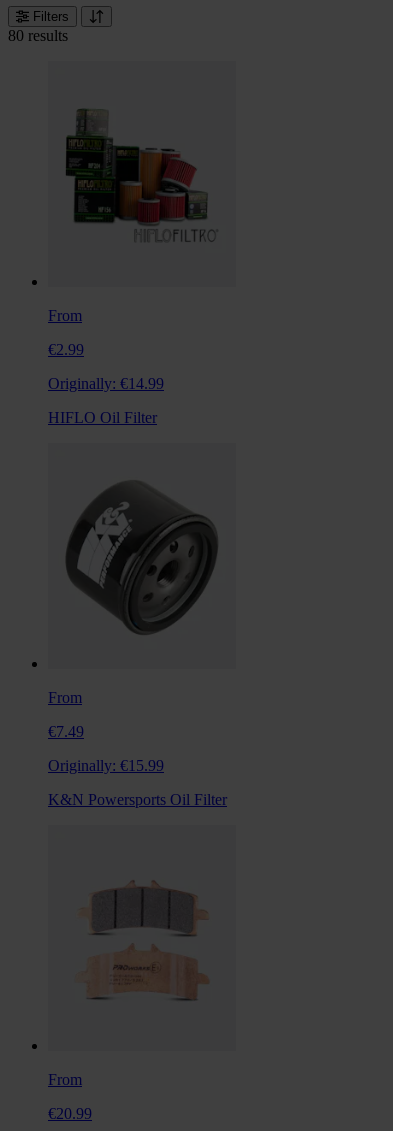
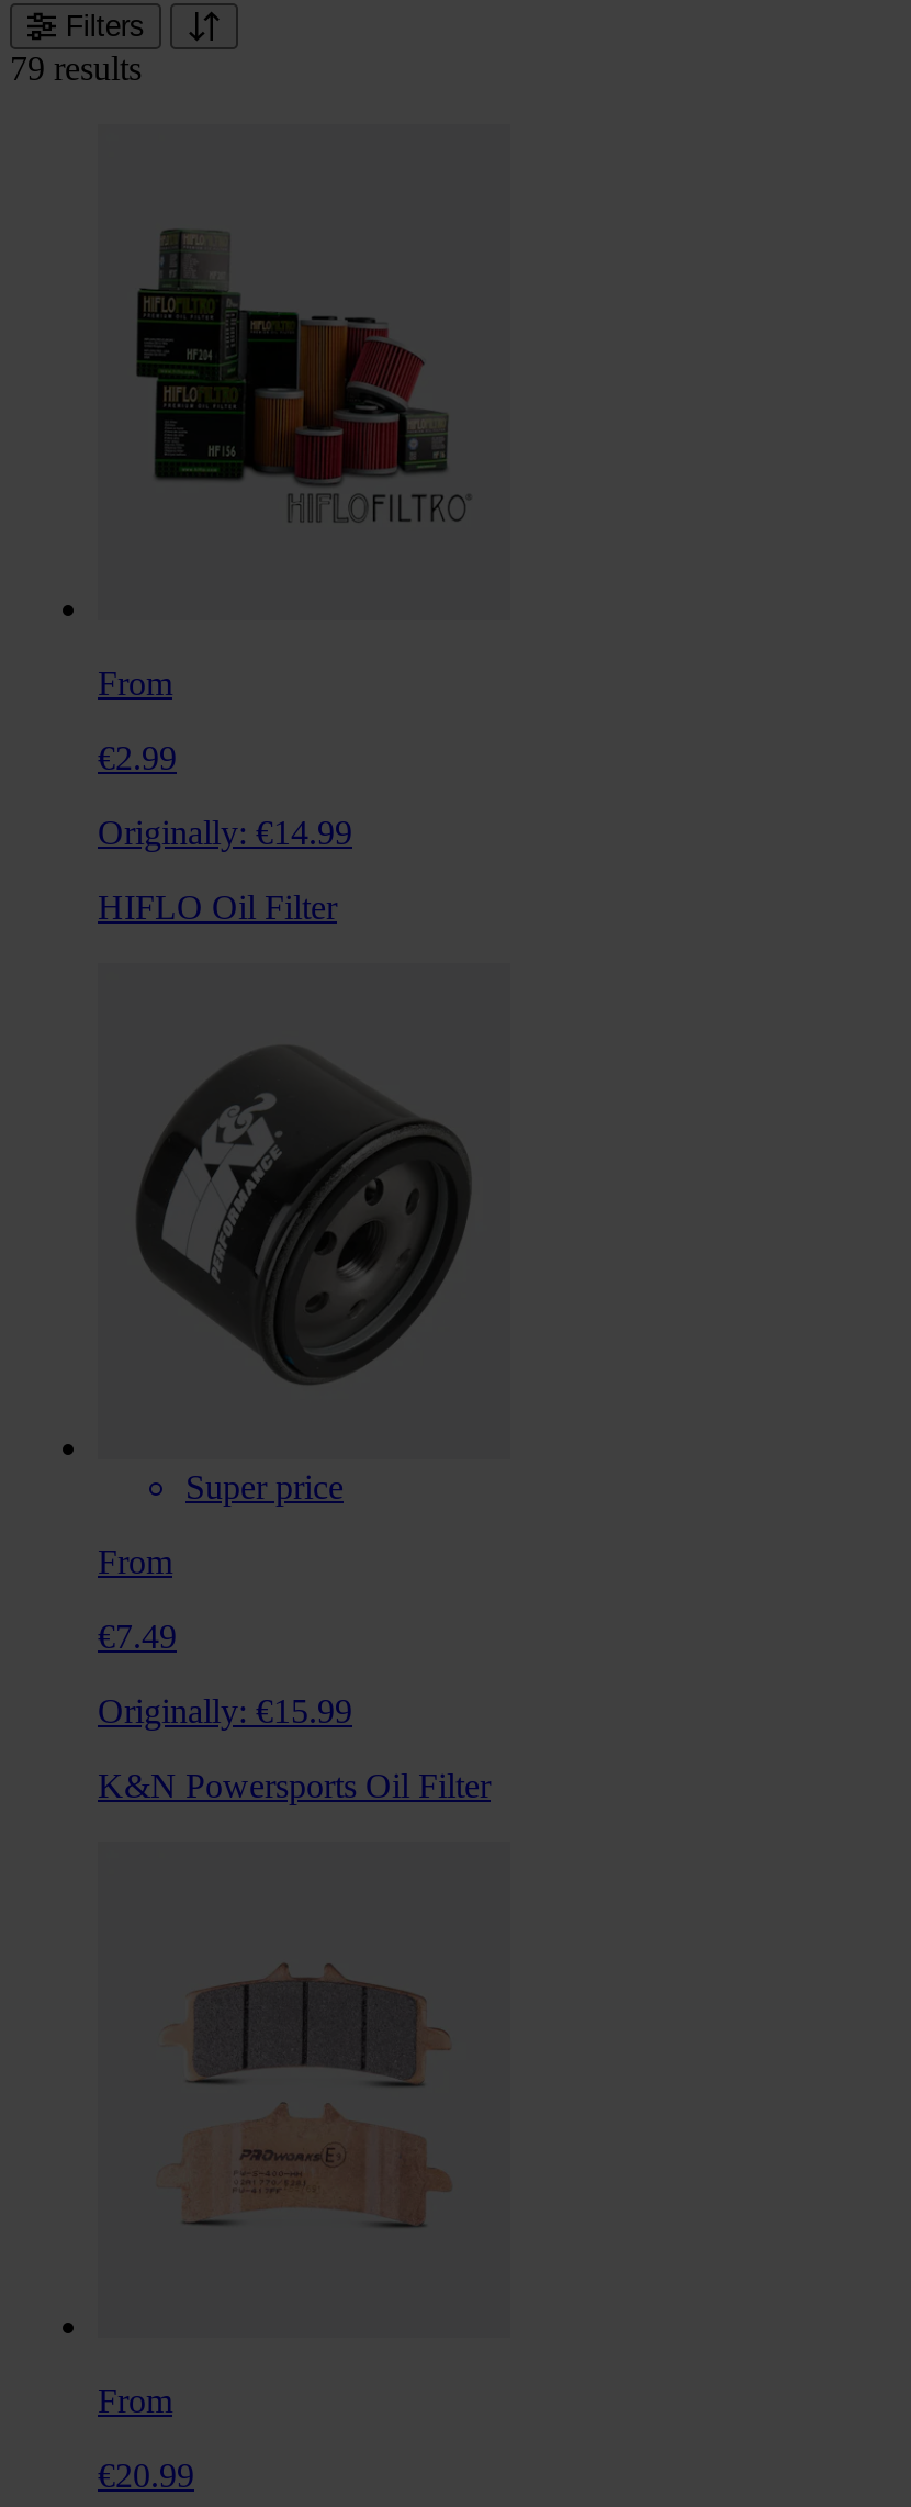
[8,27,68,44] 80 results -> [10,50,142,87] 79 results
none -> [185,1468,344,1506] Super price

